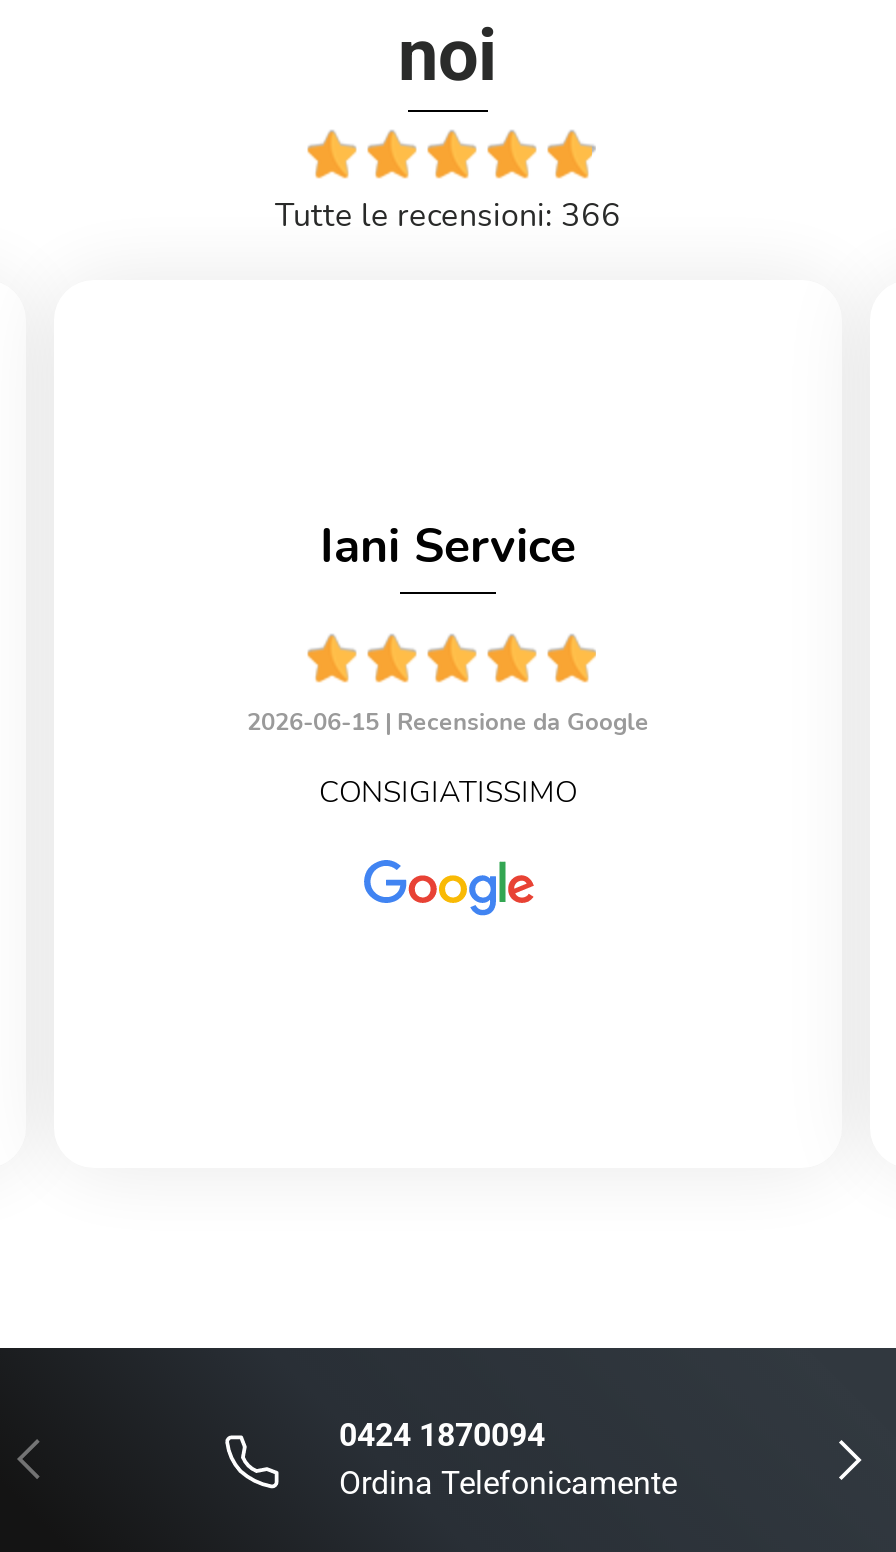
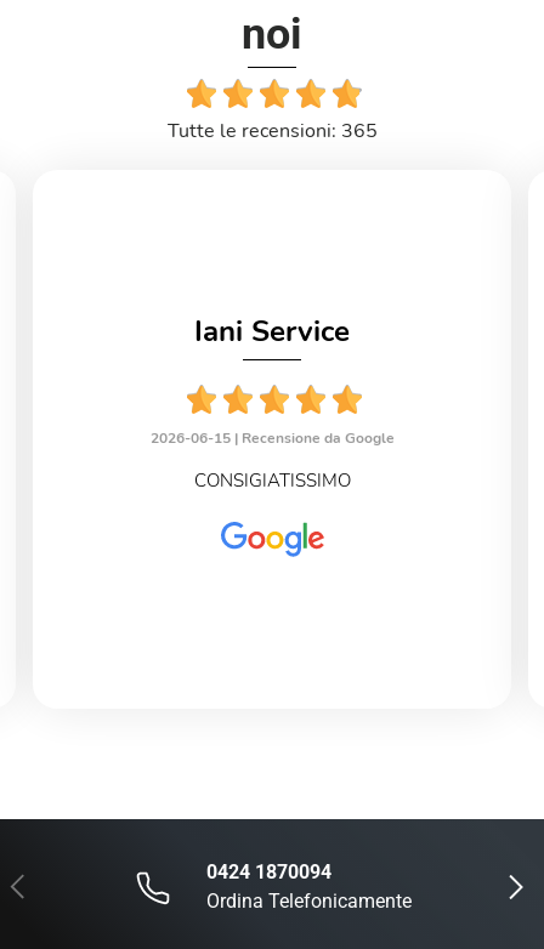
[275,193,621,237] Tutte le recensioni: 366 -> [167,118,377,145] Tutte le recensioni: 365

